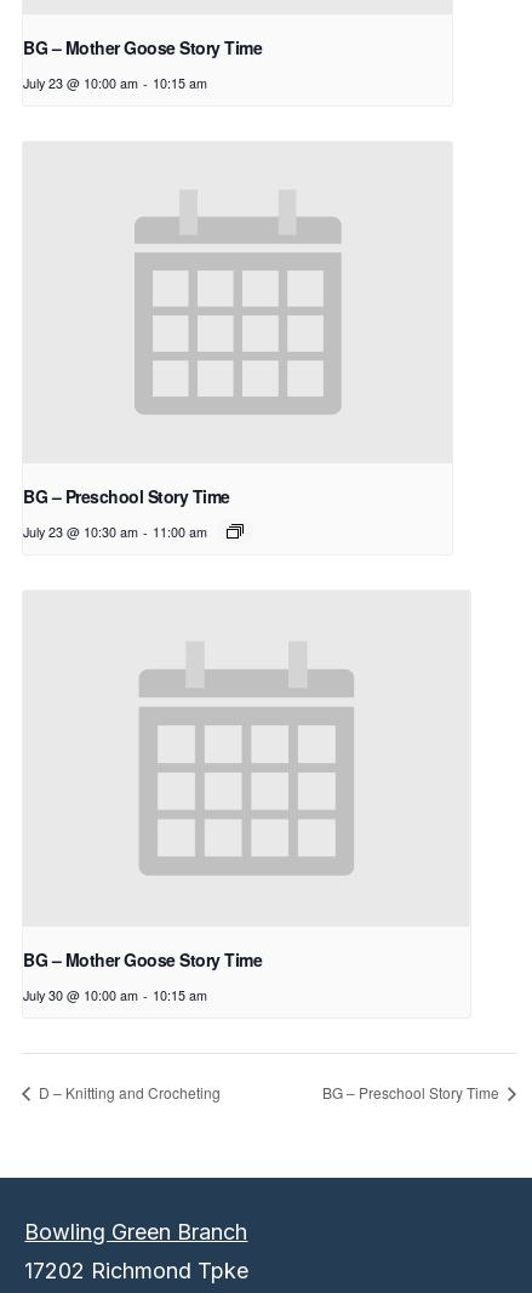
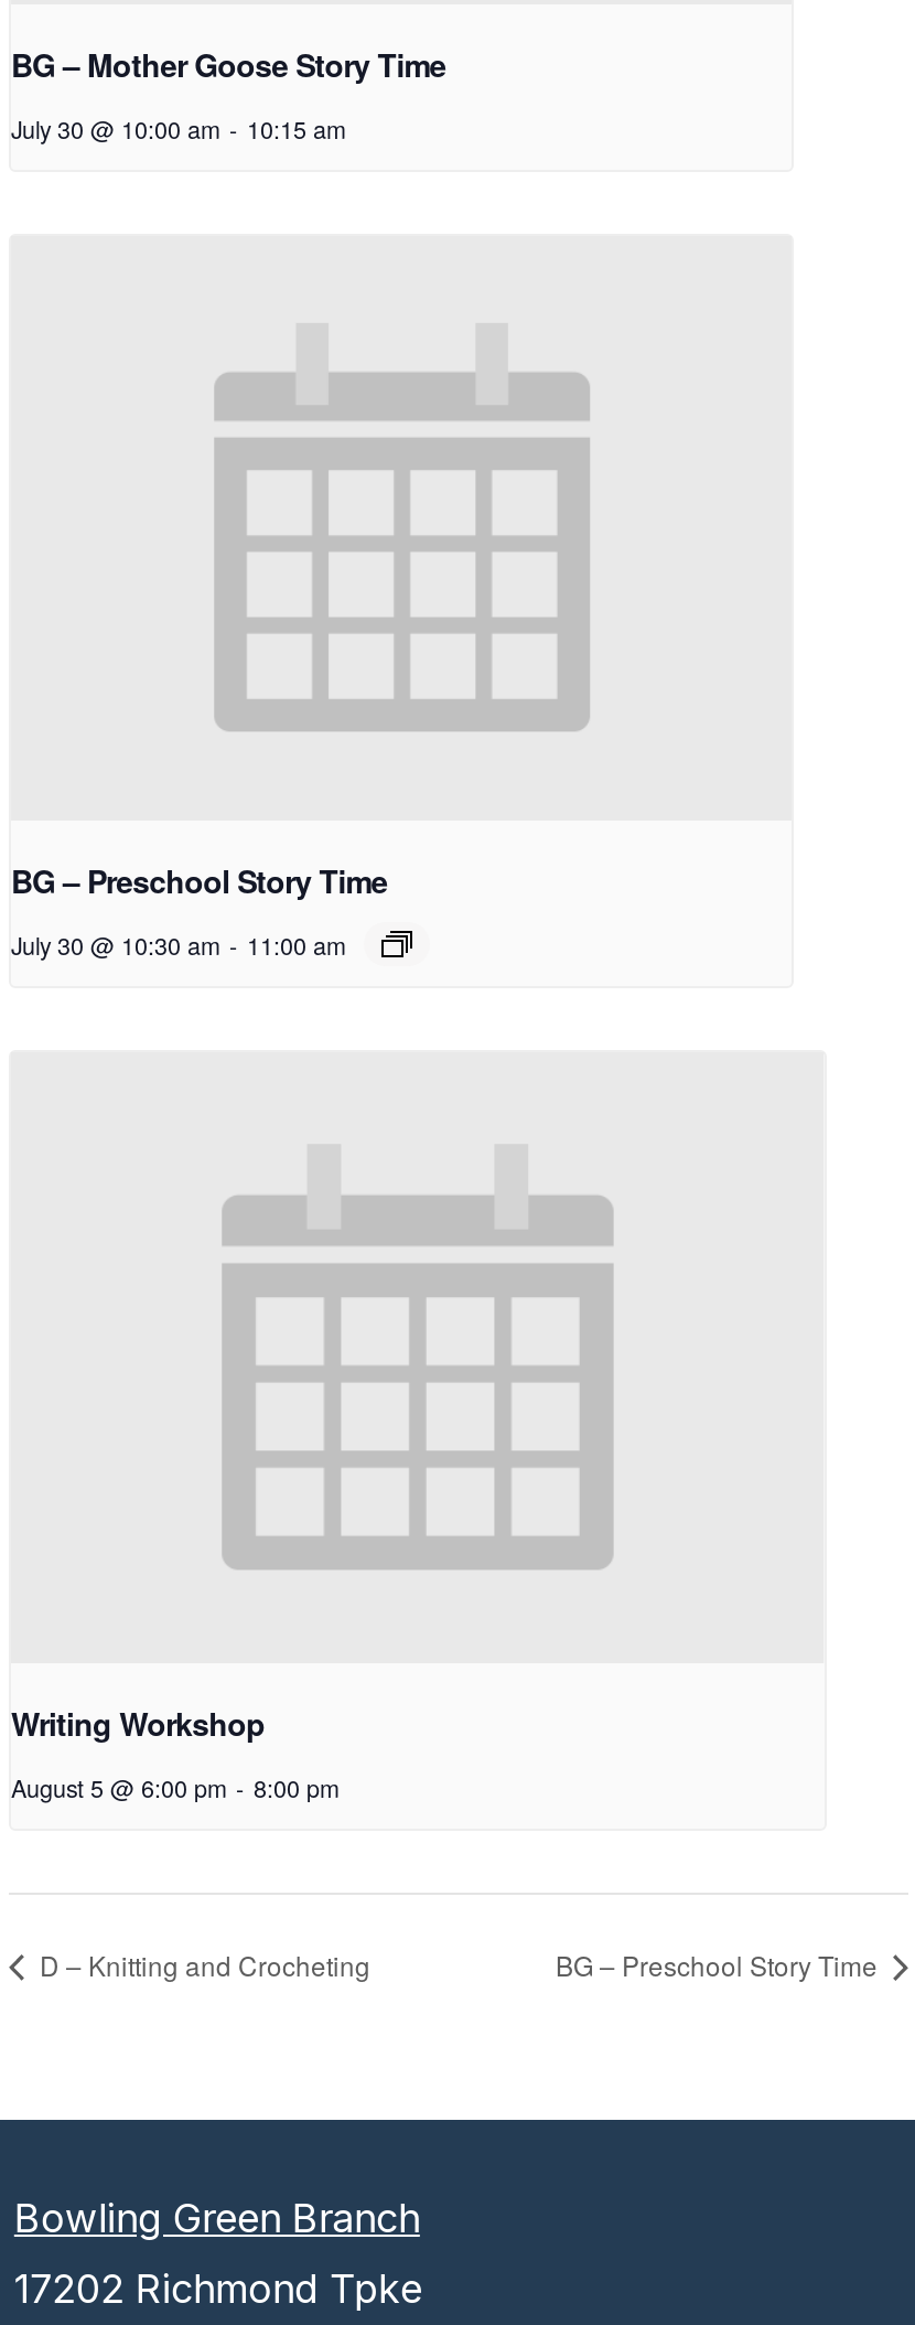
[23,73,207,92] July 23 @ 10:00 am - 10:15 am -> [11,111,346,144] July 30 @ 10:00 am - 10:15 am
[23,523,207,541] July 23 @ 10:30 am - 11:00 am -> [11,929,346,962] July 30 @ 10:30 am - 11:00 am
[23,947,262,971] BG – Mother Goose Story Time -> [11,1700,265,1744] Writing Workshop
[23,986,207,1004] July 30 @ 10:00 am - 10:15 am -> [11,1770,340,1803] August 5 @ 6:00 pm - 8:00 pm

